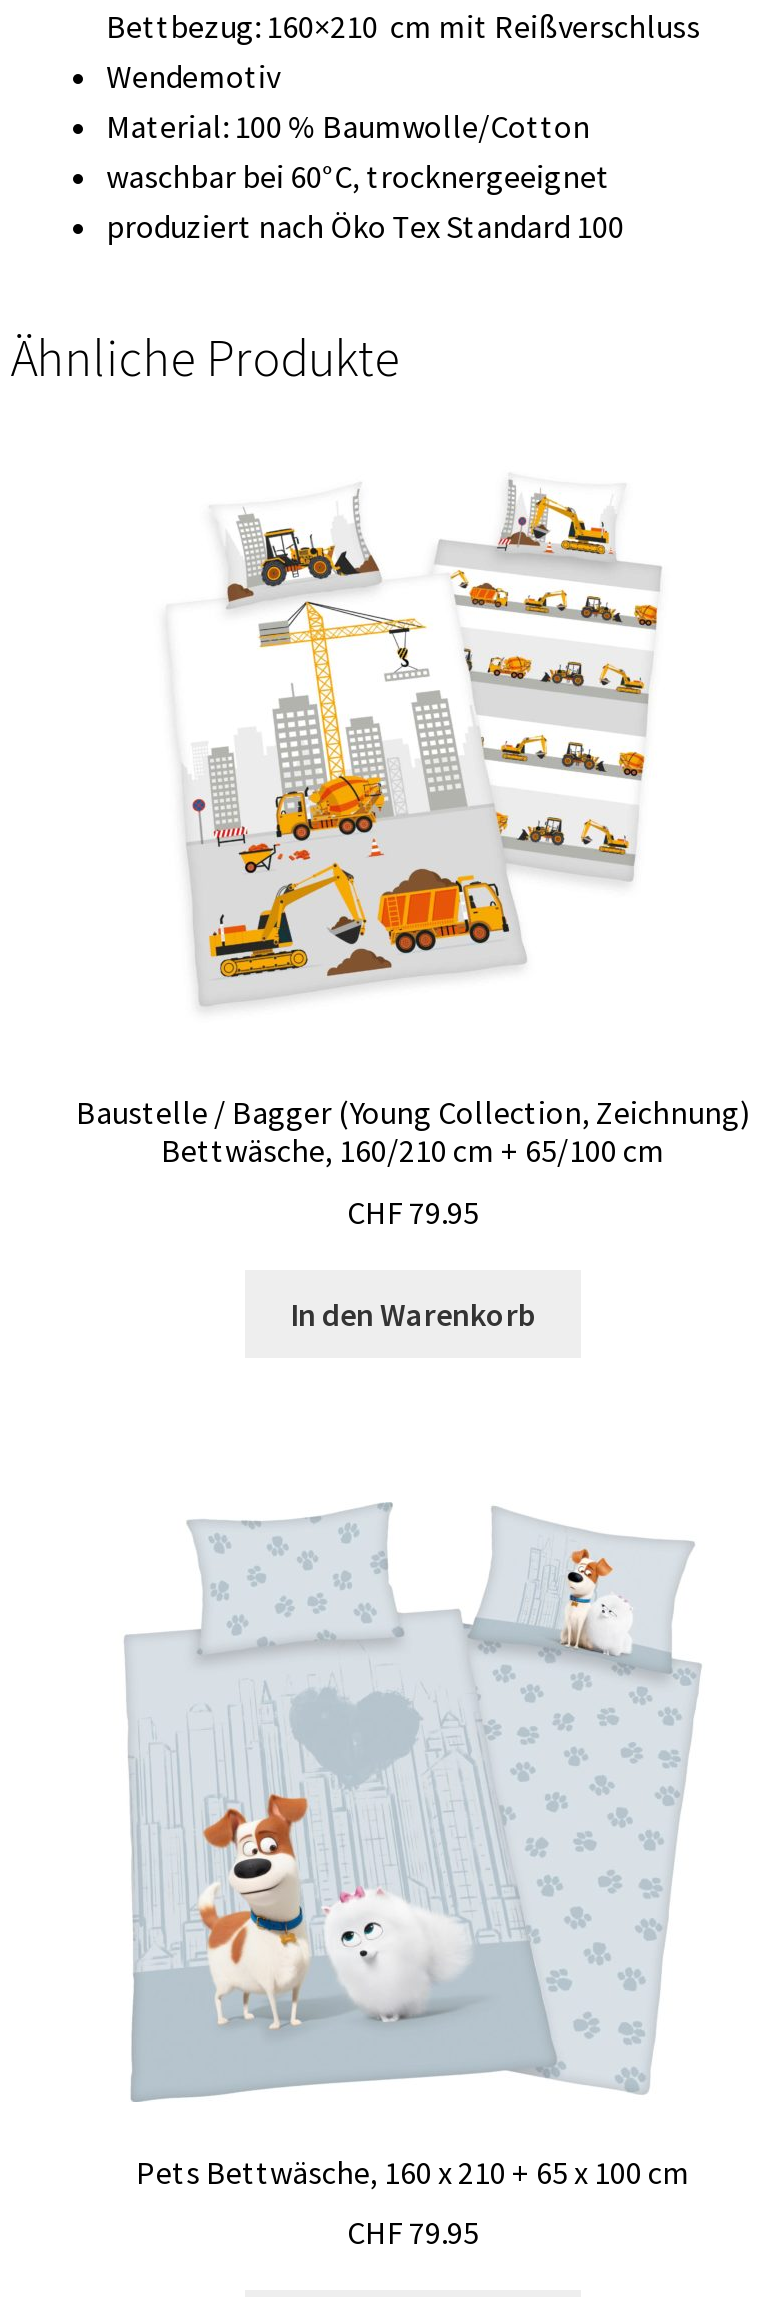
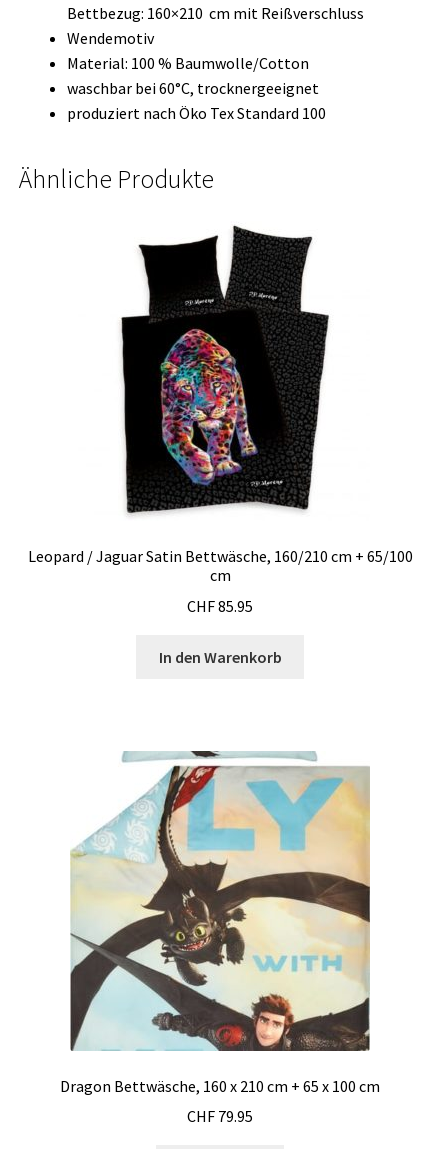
[76,452,750,1170] [image] | Baustelle / Bagger (Young Collection, Zeichnung) | Bettwäsche, 160/210 cm + 65/100 cm -> [27,225,412,585] [image] | Leopard / Jaguar Satin Bettwäsche, 160/210 cm + 65/100 | cm
[347,1191,479,1231] CHF 79.95 -> [187,596,253,616] CHF 85.95
[113,1502,713,2192] [image] | Pets Bettwäsche, 160 x 210 + 65 x 100 cm -> [60,750,380,1096] [image] | Dragon Bettwäsche, 160 x 210 cm + 65 x 100 cm

